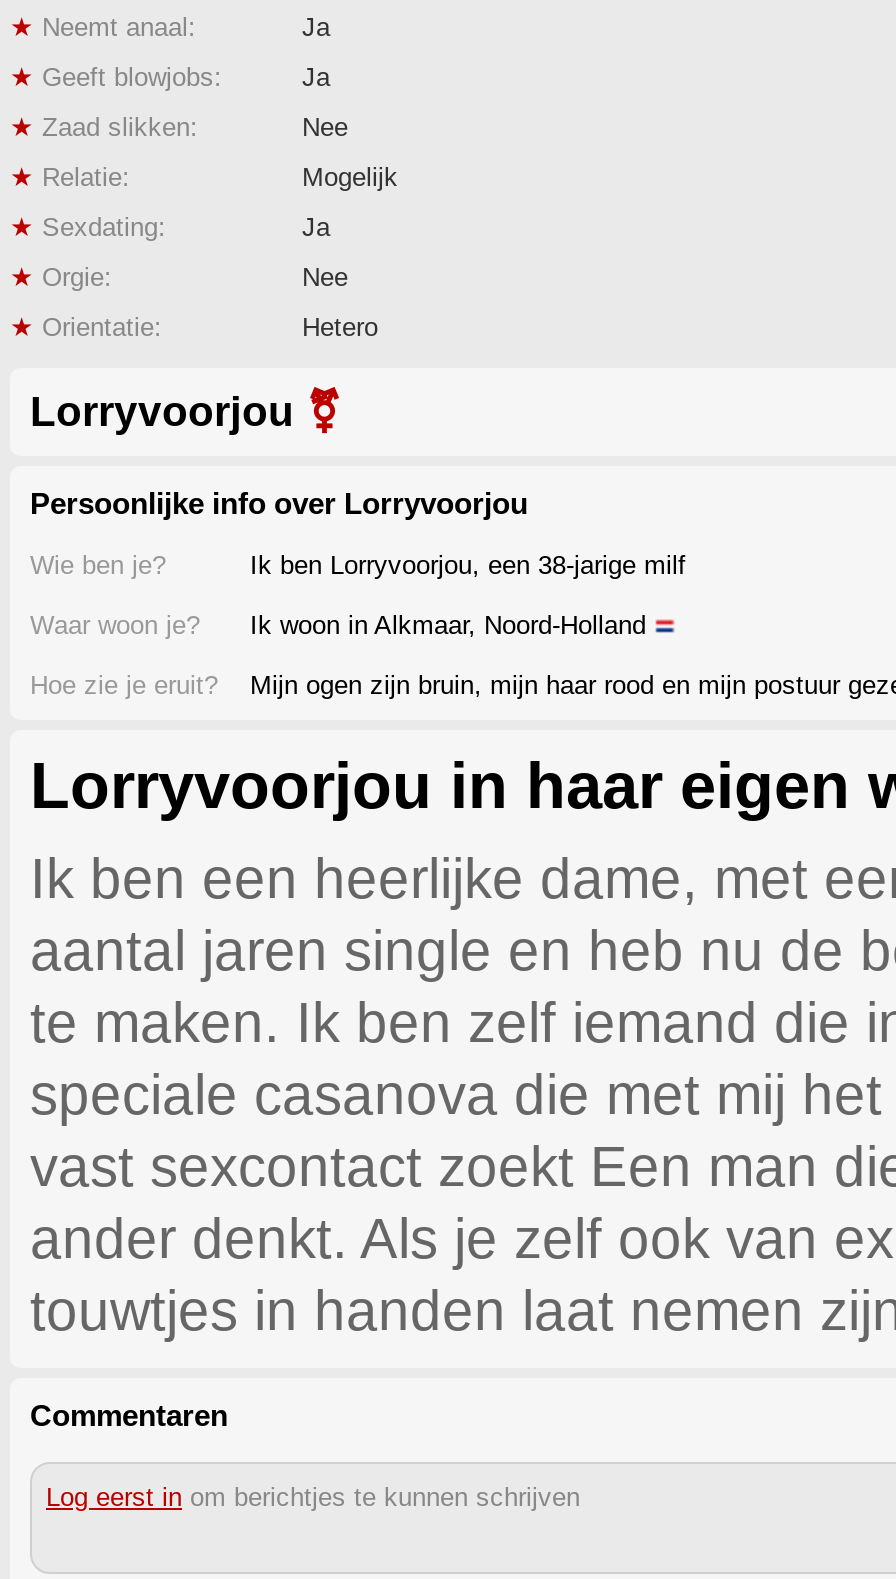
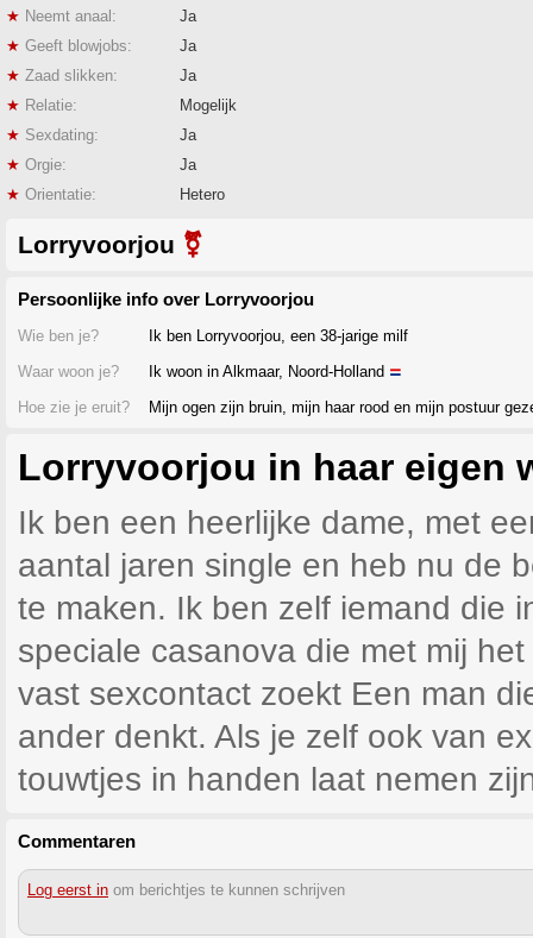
[302,112,348,142] Nee -> [180,67,196,84] Ja
[302,262,348,292] Nee -> [180,156,196,174] Ja

